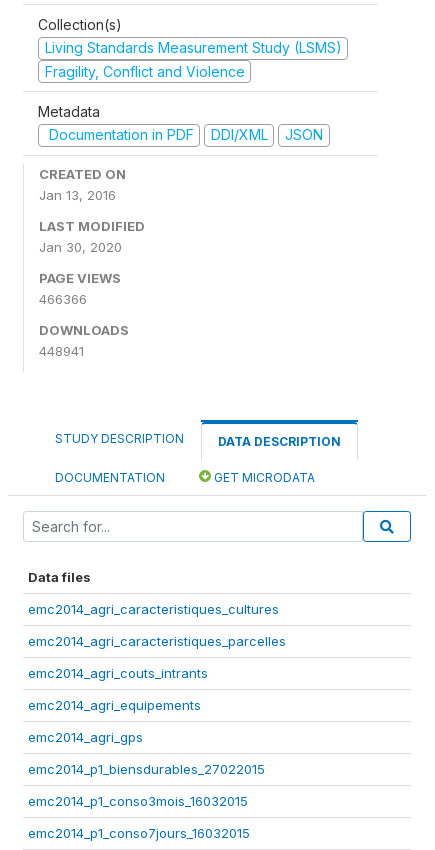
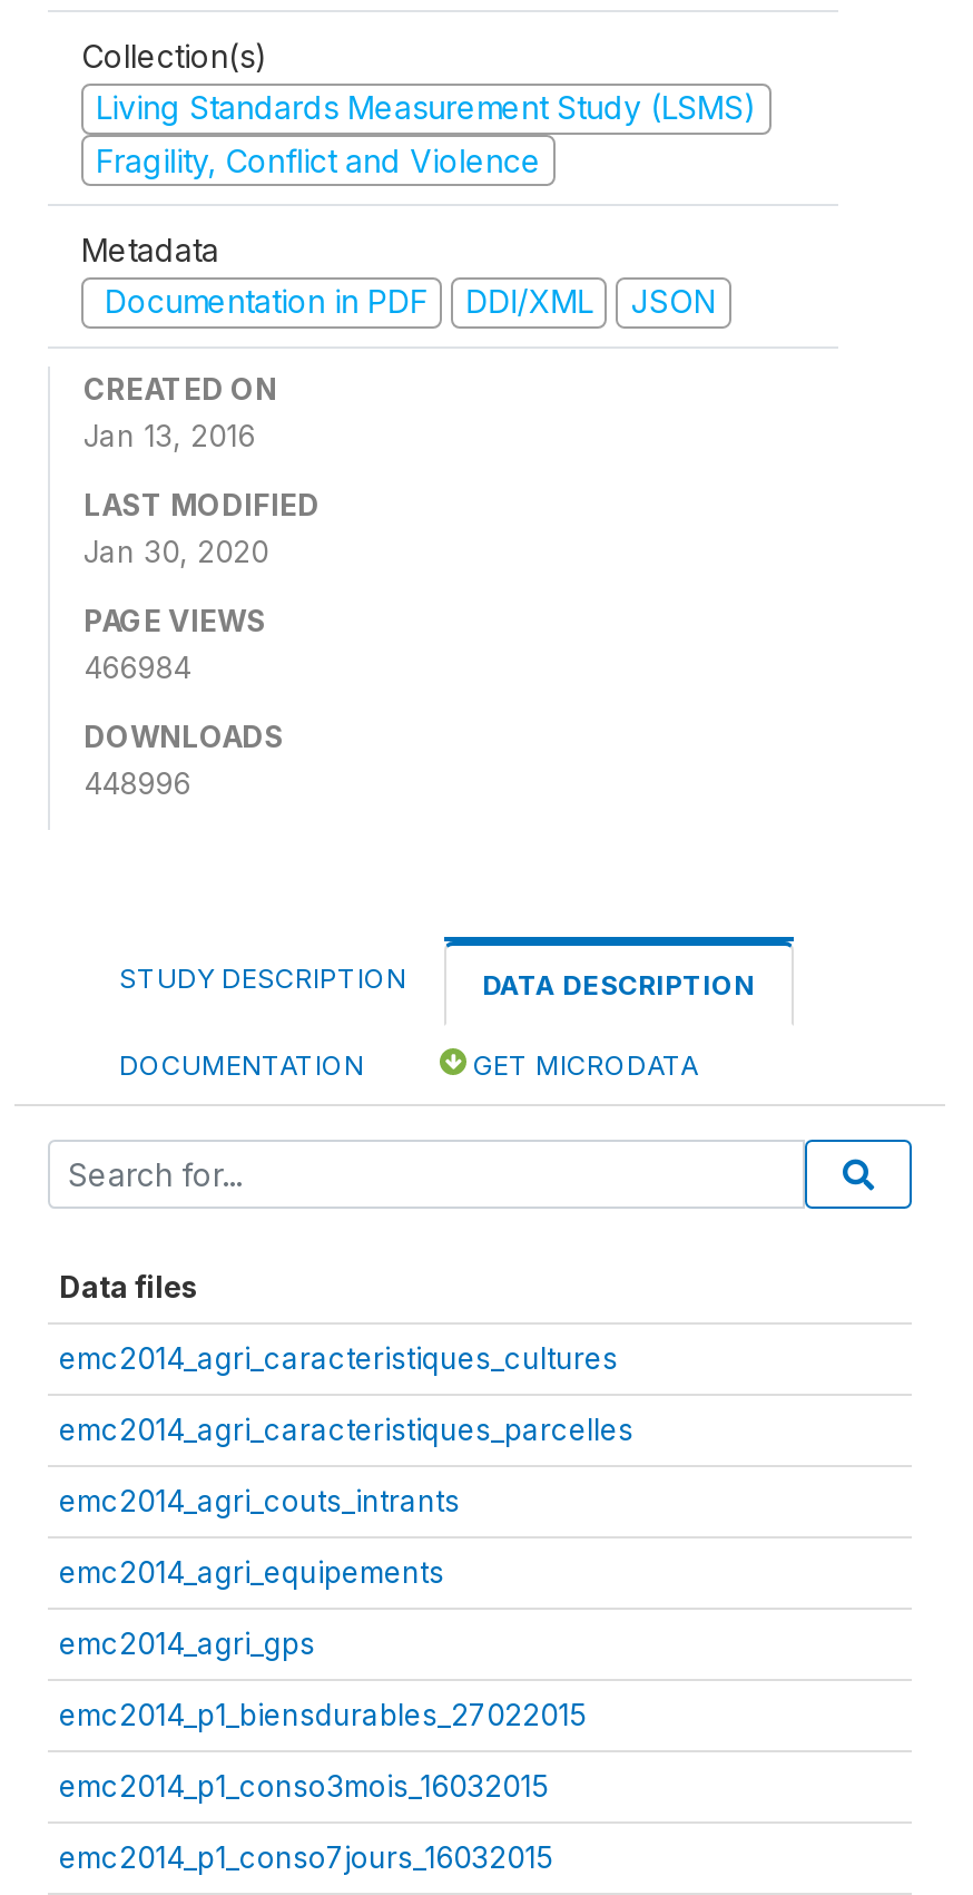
[39,290,87,306] 466366 -> [83,648,190,684] 466984
[39,342,84,358] 448941 -> [83,764,190,800] 448996

